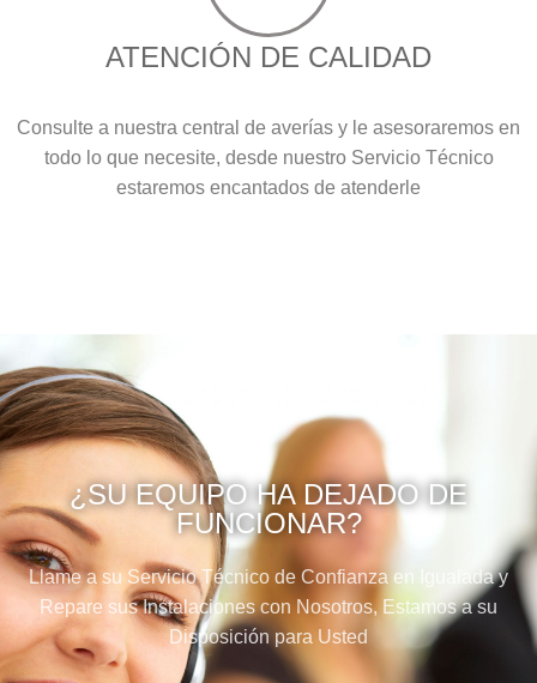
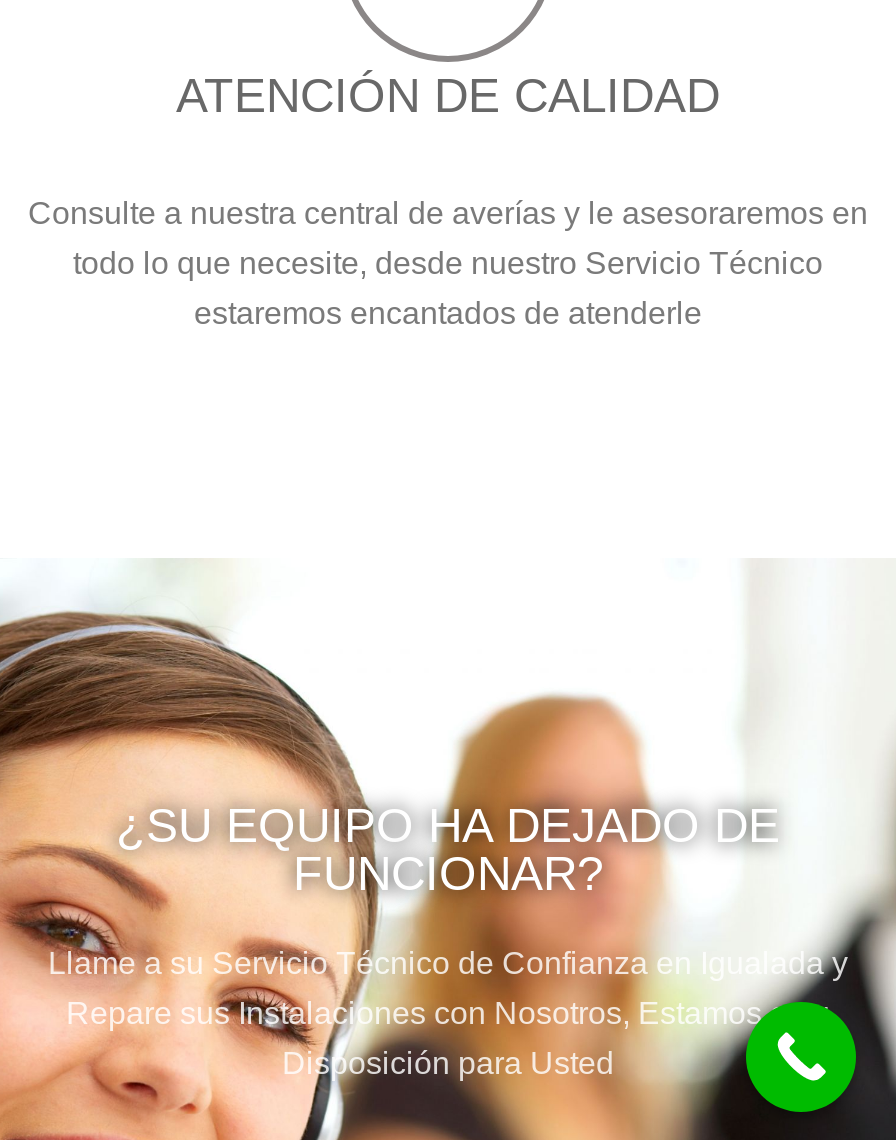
[447,610,513,666] [image] -> [744,1014,858,1114] [image]

